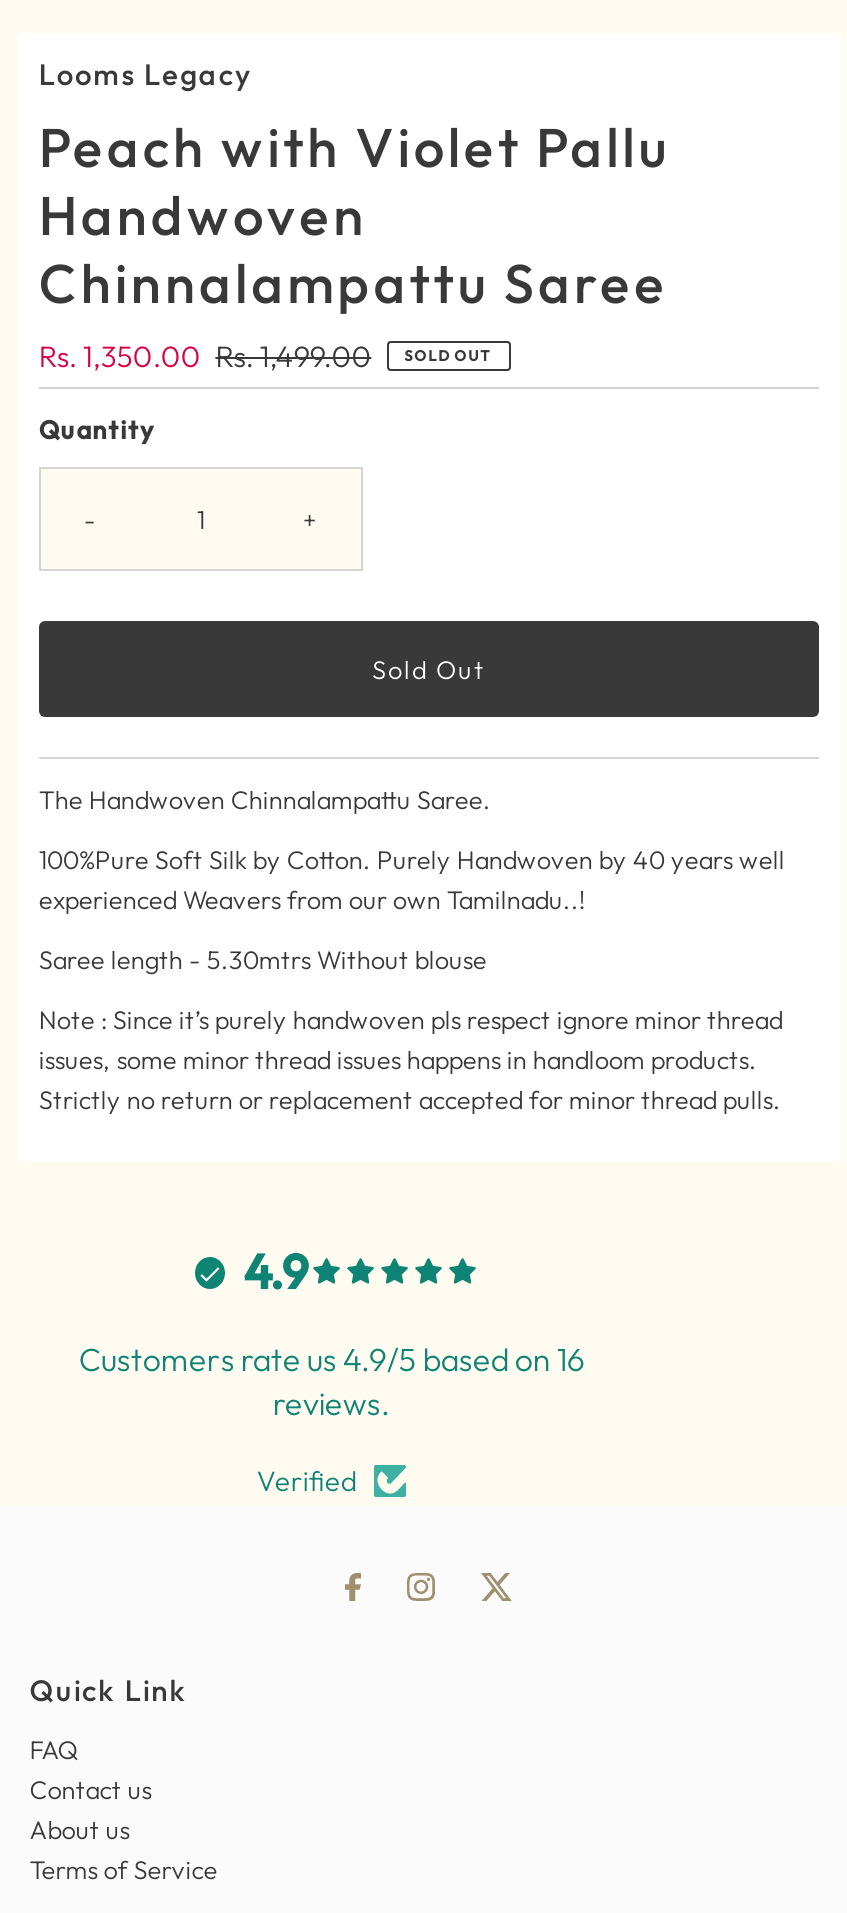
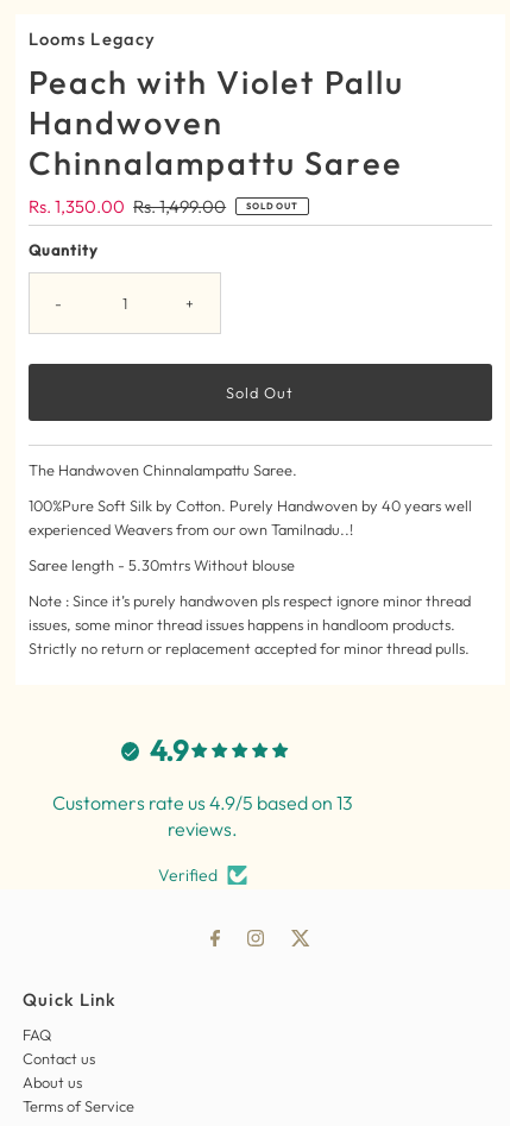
[79,1338,585,1378] Customers rate us 4.9/5 based on 16 -> [52,790,353,814] Customers rate us 4.9/5 based on 13

